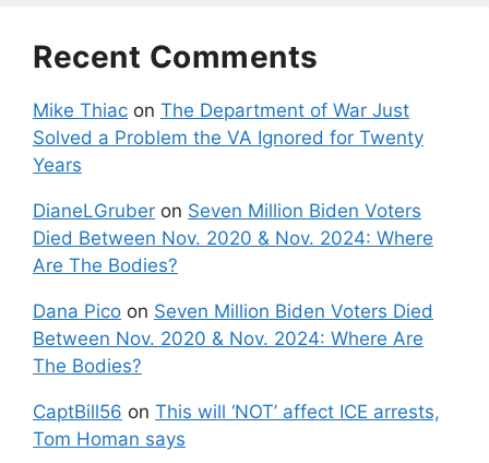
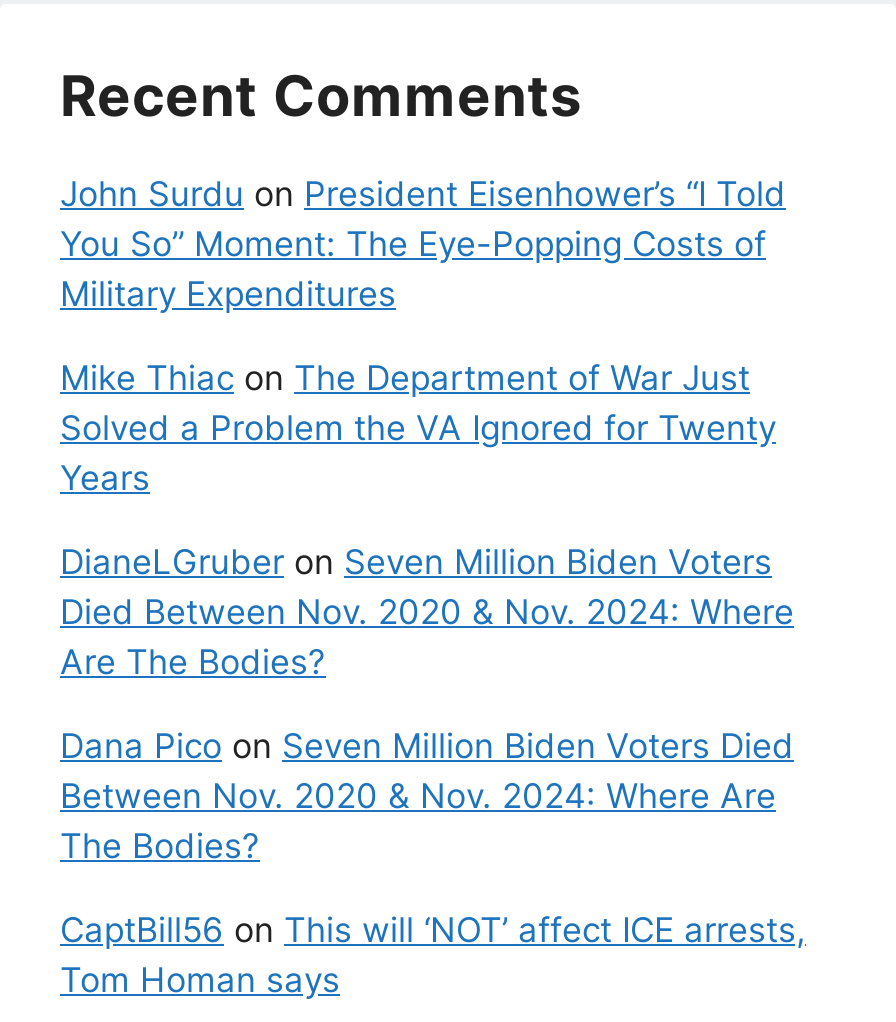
none -> [60,174,786,314] John Surdu on President Eisenhower’s “I Told | You So” Moment: The Eye-Popping Costs of | Military Expenditures

